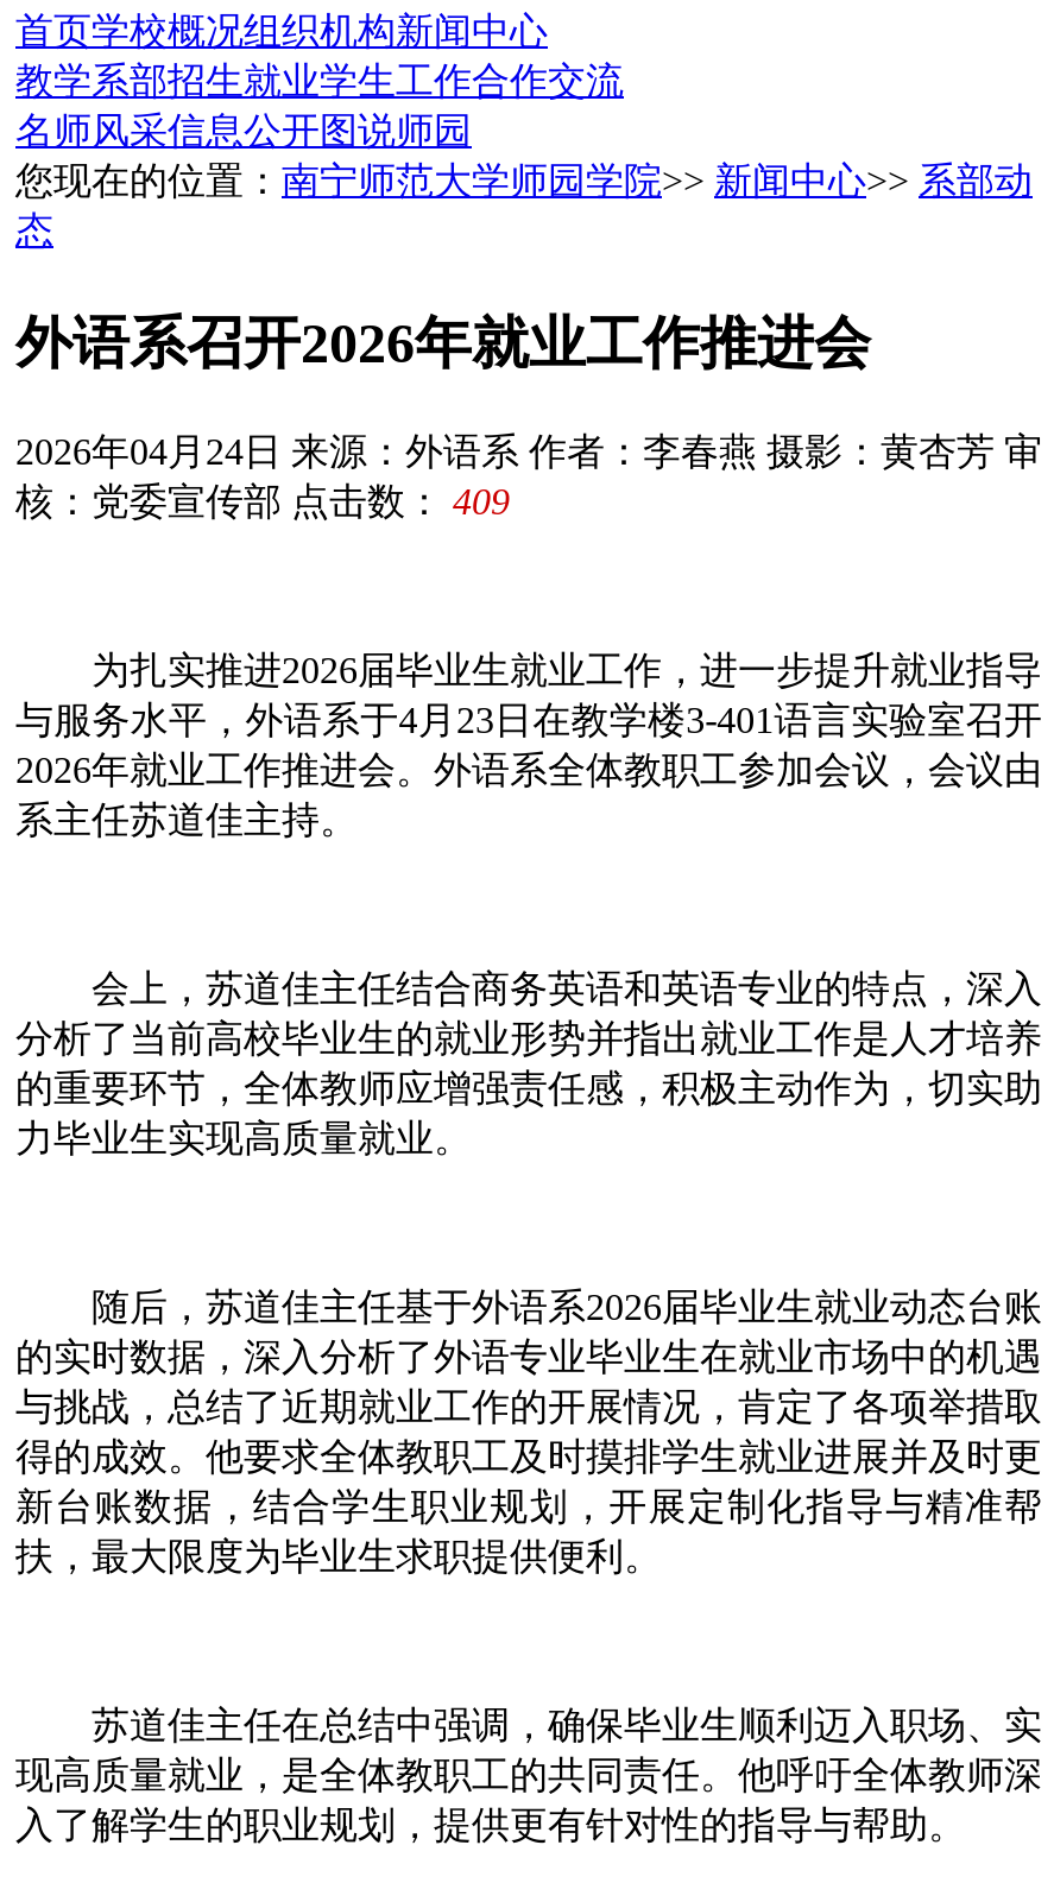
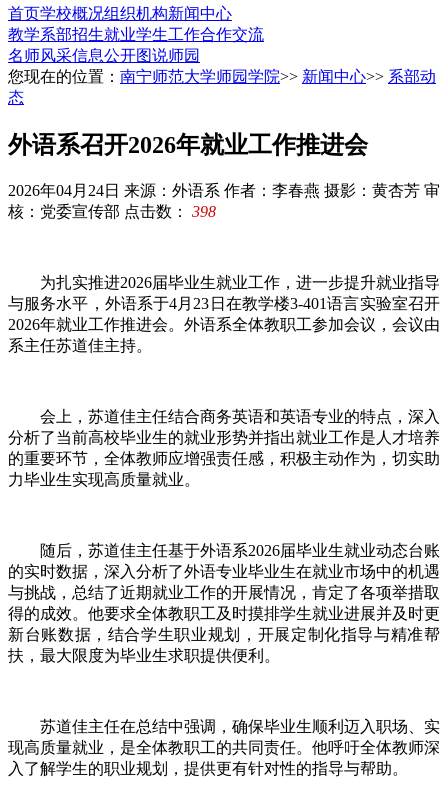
[15,481,510,521] 核：党委宣传部 点击数： 409 -> [8,203,216,220] 核：党委宣传部 点击数： 398

